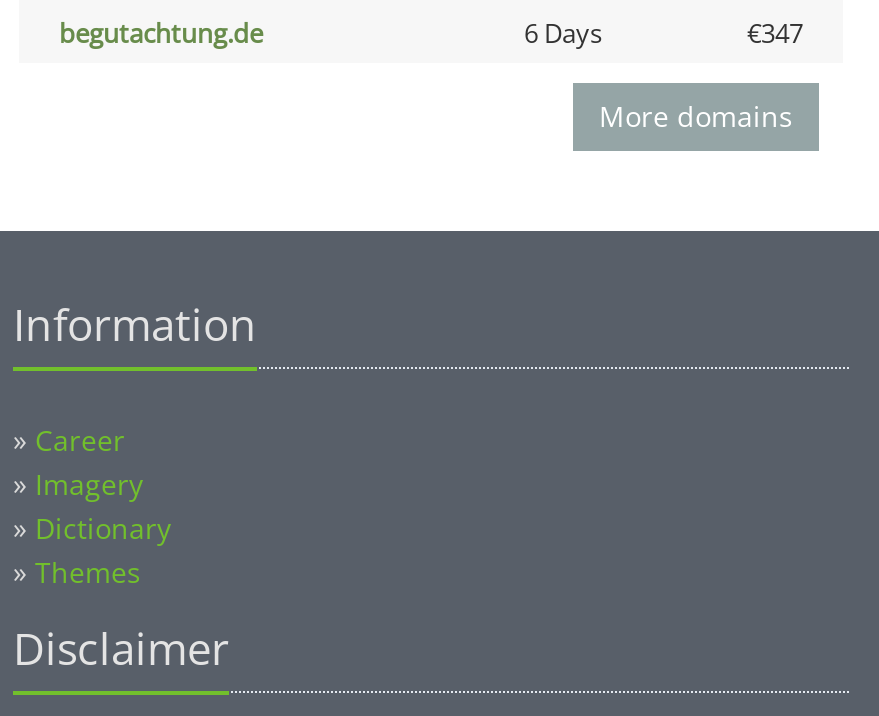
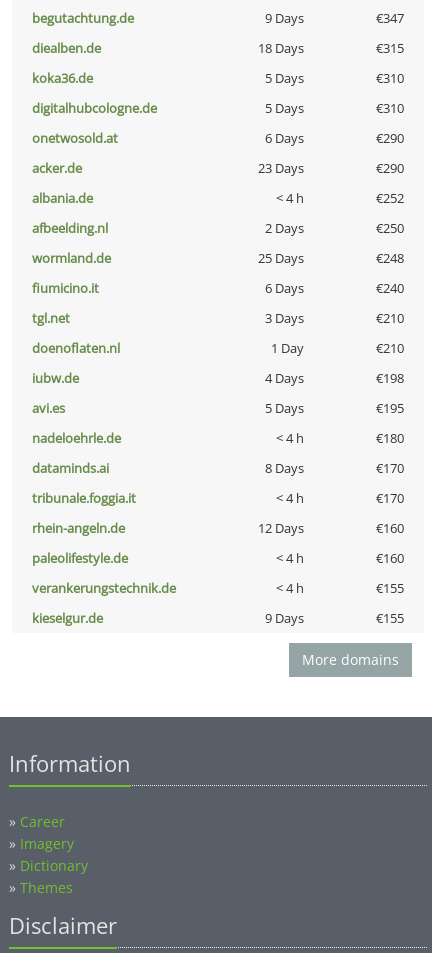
[524,15,602,51] 6 Days -> [264,9,303,27] 9 Days
none -> [32,39,404,627] diealben.de | 18 Days | €315 | koka36.de | 5 Days | €310 | digitalhubcologne.de | 5 Days | €310 | onetwosold.at | 6 Days | €290 | acker.de | 23 Days | €290 | albania.de | < 4 h | €252 | afbeelding.nl | 2 Days | €250 | wormland.de | 25 Days | €248 | fiumicino.it | 6 Days | €240 | tgl.net | 3 Days | €210 | doenoflaten.nl | 1 Day | €210 | iubw.de | 4 Days | €198 | avi.es | 5 Days | €195 | nadeloehrle.de | < 4 h | €180 | dataminds.ai | 8 Days | €170 | tribunale.foggia.it | < 4 h | €170 | rhein-angeln.de | 12 Days | €160 | paleolifestyle.de | < 4 h | €160 | verankerungstechnik.de | < 4 h | €155 | kieselgur.de | 9 Days | €155

